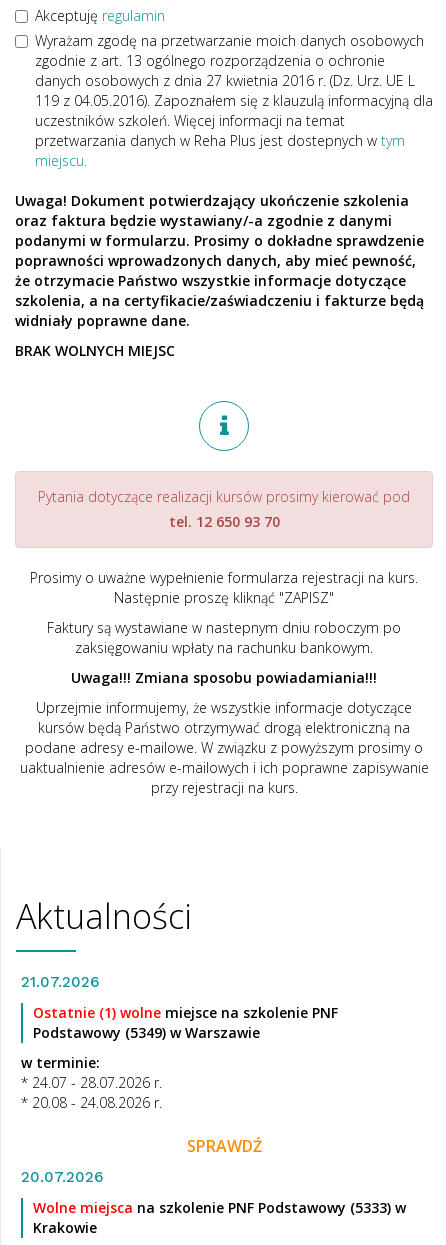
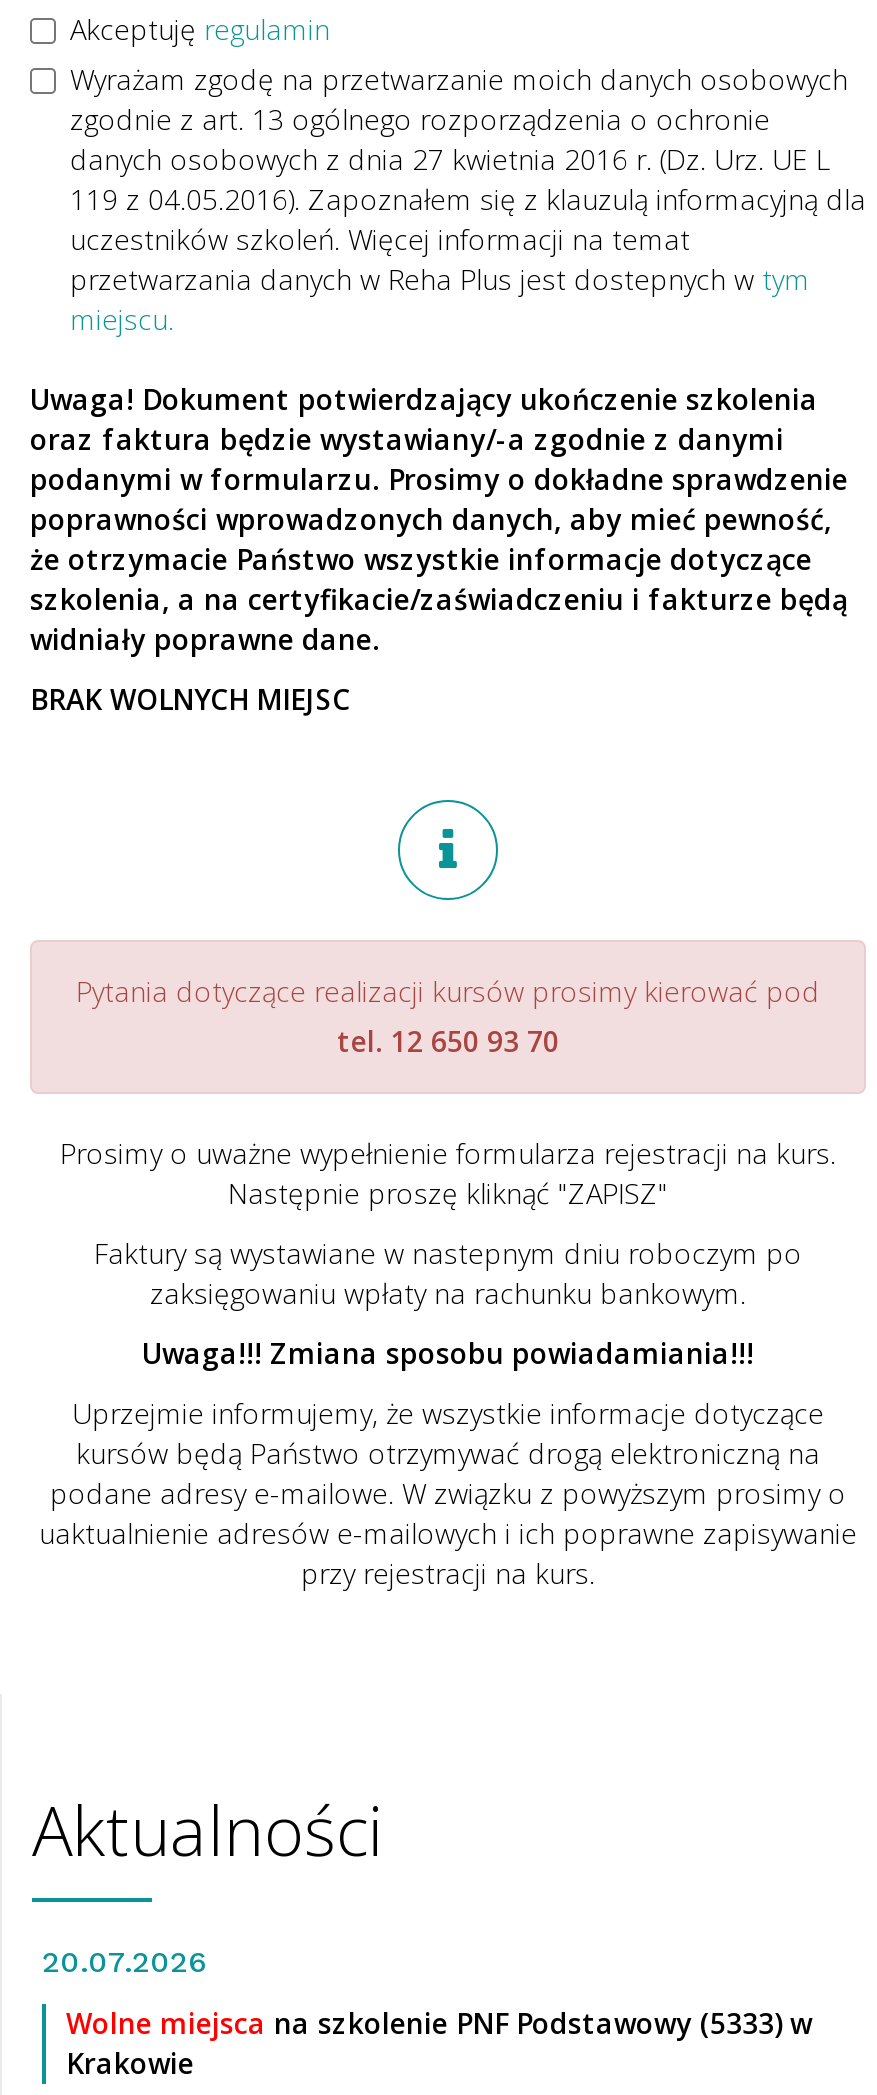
[21,973,338,1157] 21.07.2026 | Ostatnie (1) wolne miejsce na szkolenie PNF | Podstawowy (5349) w Warszawie | w terminie: | * 24.07 - 28.07.2026 r. | * 20.08 - 24.08.2026 r. | SPRAWDŹ -> none

